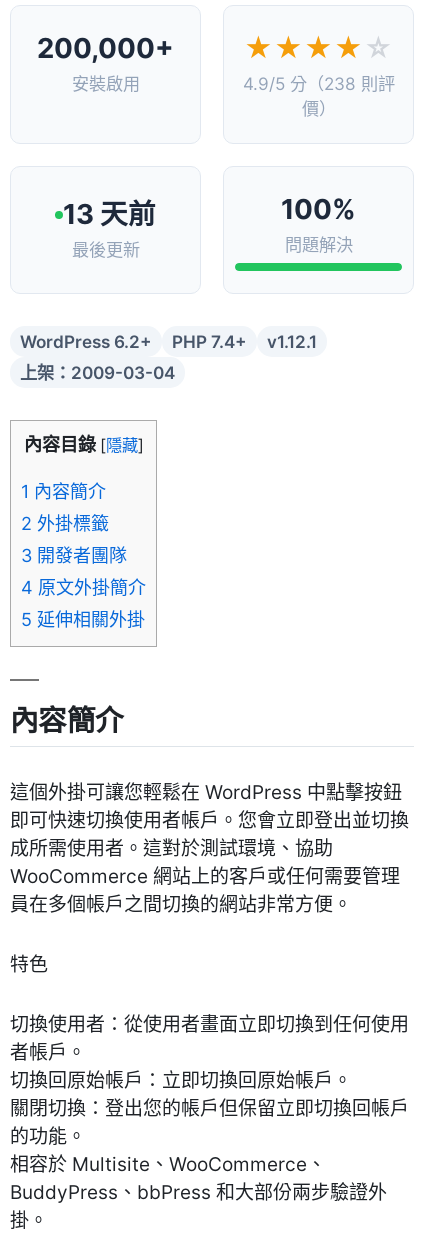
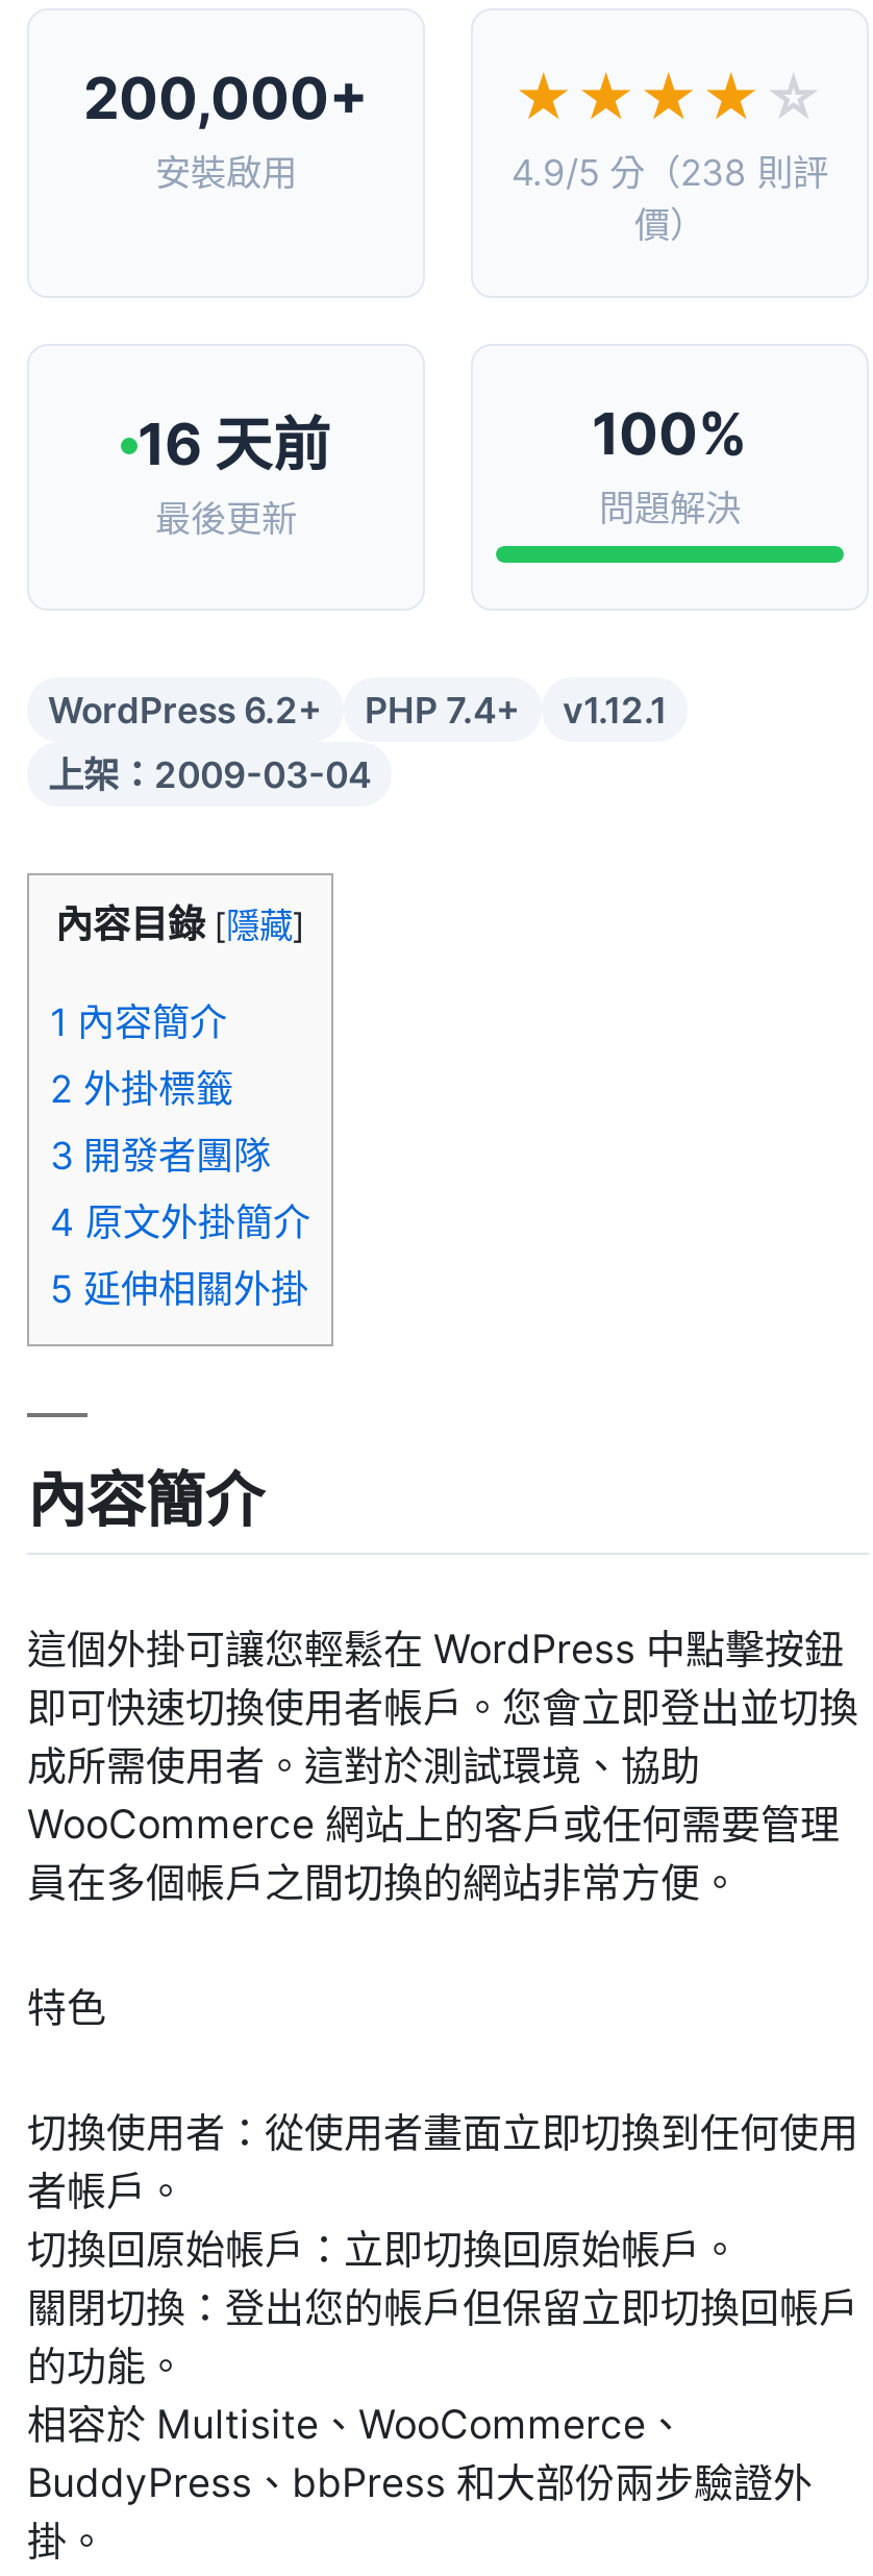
[63,197,156,231] 13 天前 -> [138,409,331,480] 16 天前

